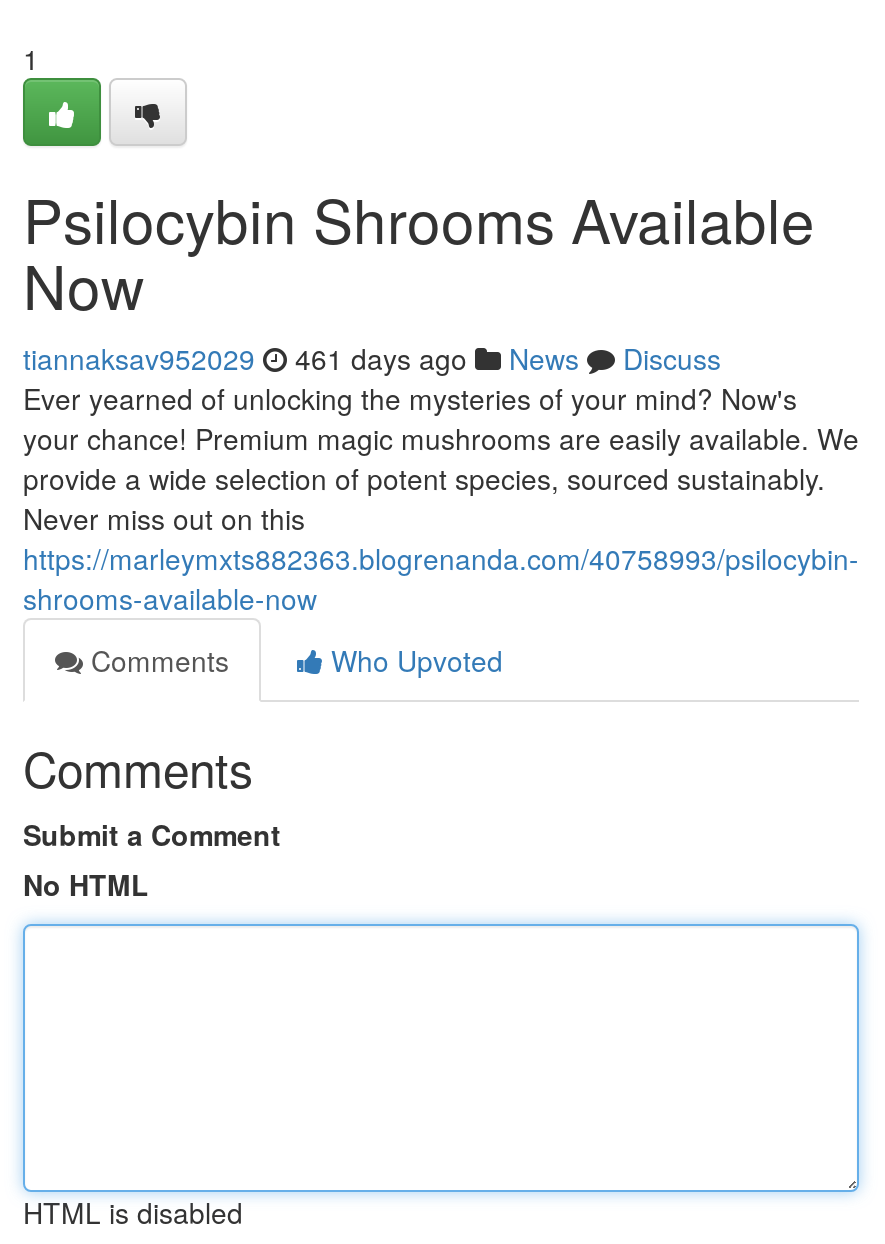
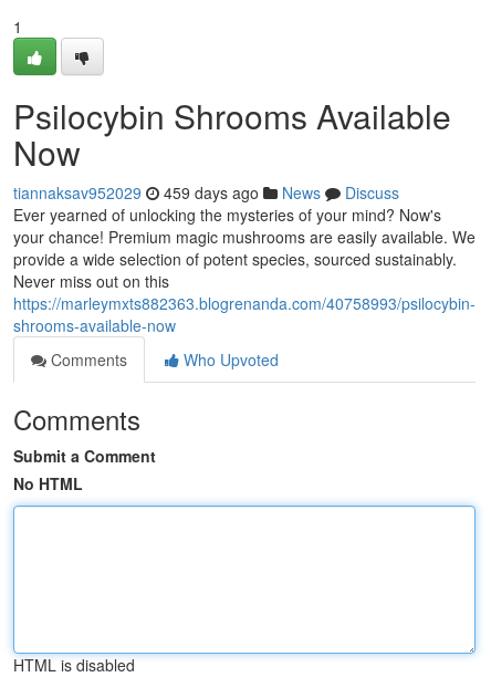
[23,338,721,378] tiannaksav952029 461 days ago News Discuss -> [13,181,399,204] tiannaksav952029 459 days ago News Discuss

